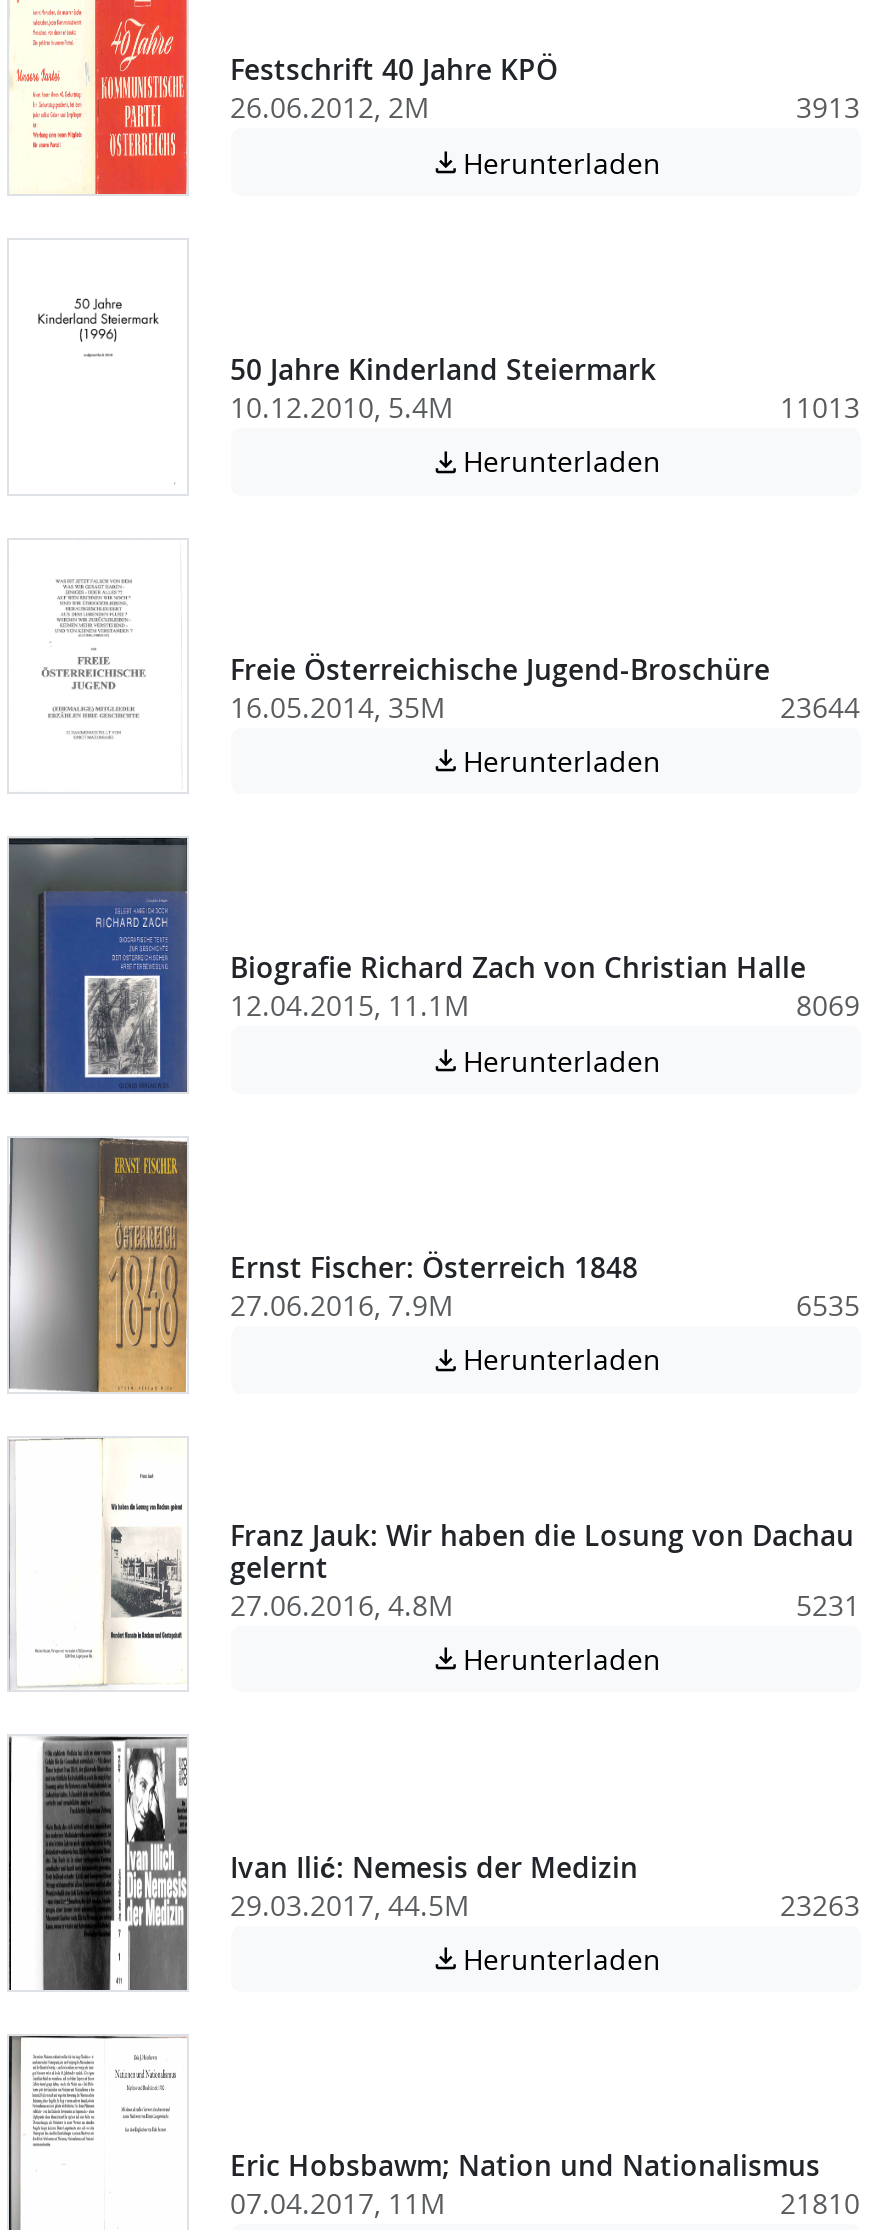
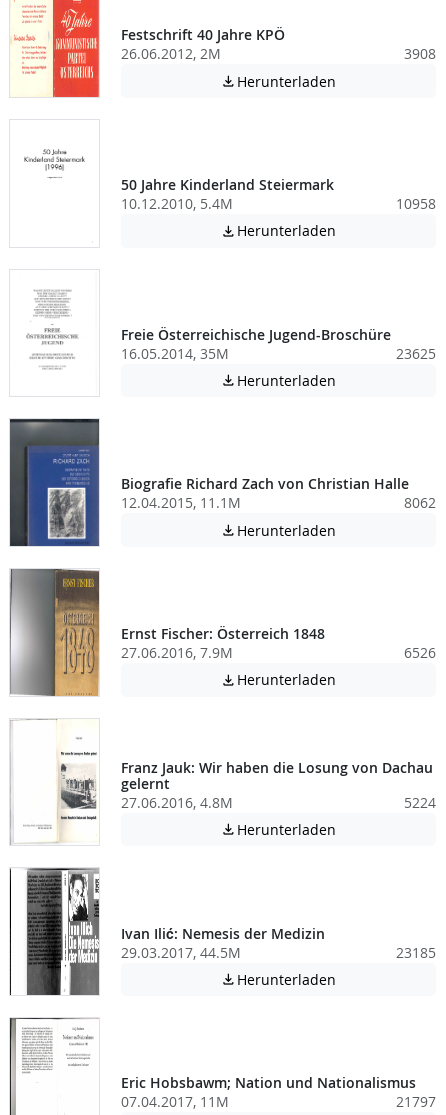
[796,89,860,127] 3913 -> [403,44,435,63] 3908
[780,388,860,426] 11013 -> [395,194,435,213] 10958
[780,688,860,726] 23644 -> [395,344,435,363] 23625
[796,987,860,1025] 8069 -> [403,493,435,512] 8062
[796,1286,860,1324] 6535 -> [403,643,435,662] 6526
[796,1586,860,1624] 5231 -> [403,793,435,812] 5224
[780,1885,860,1923] 23263 -> [395,942,435,961] 23185
[780,2184,860,2222] 21810 -> [395,1092,435,1111] 21797

